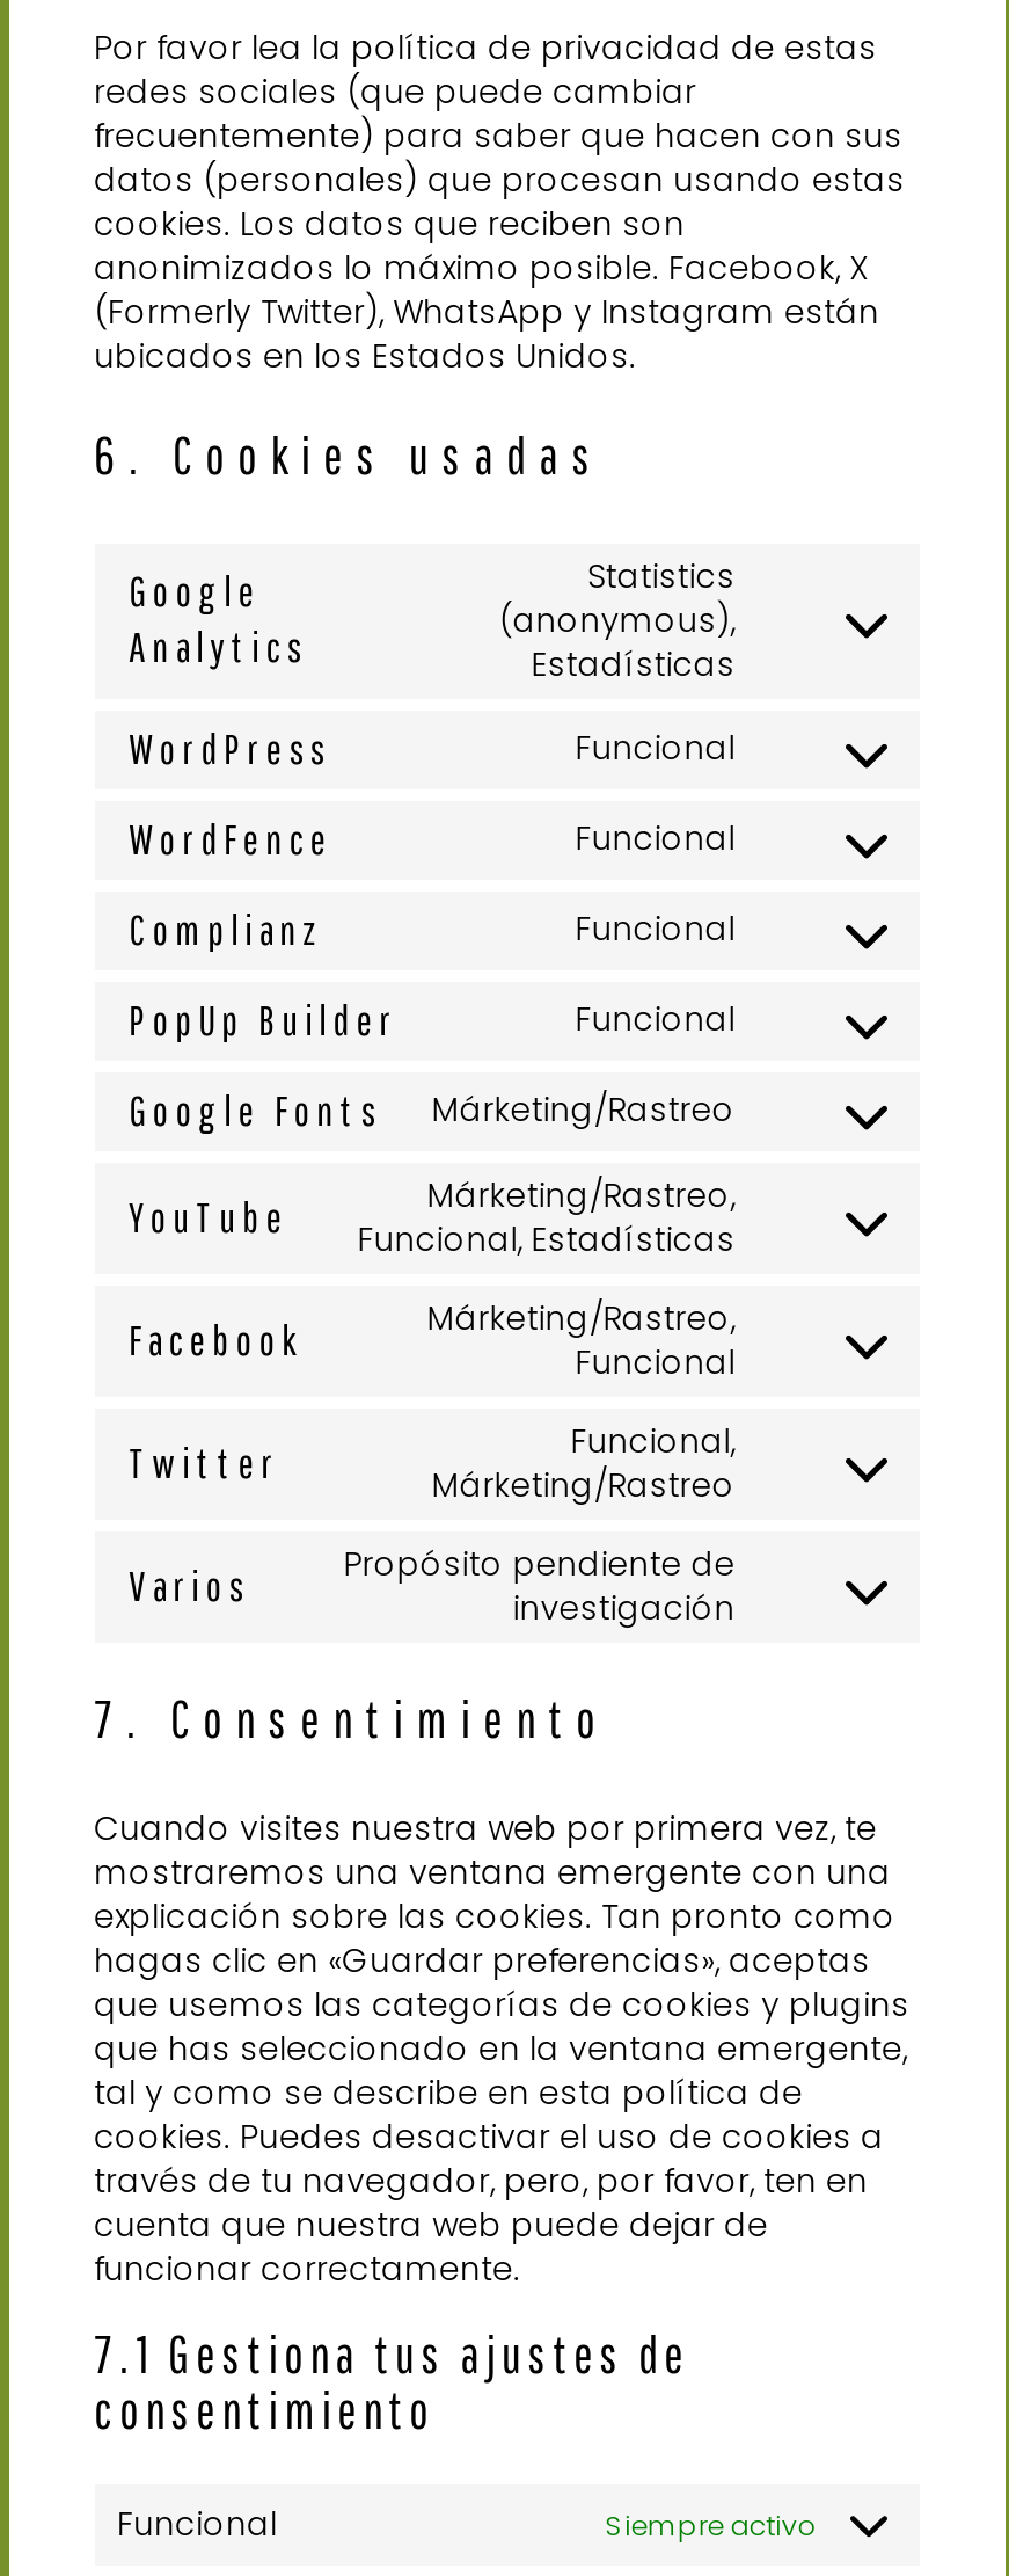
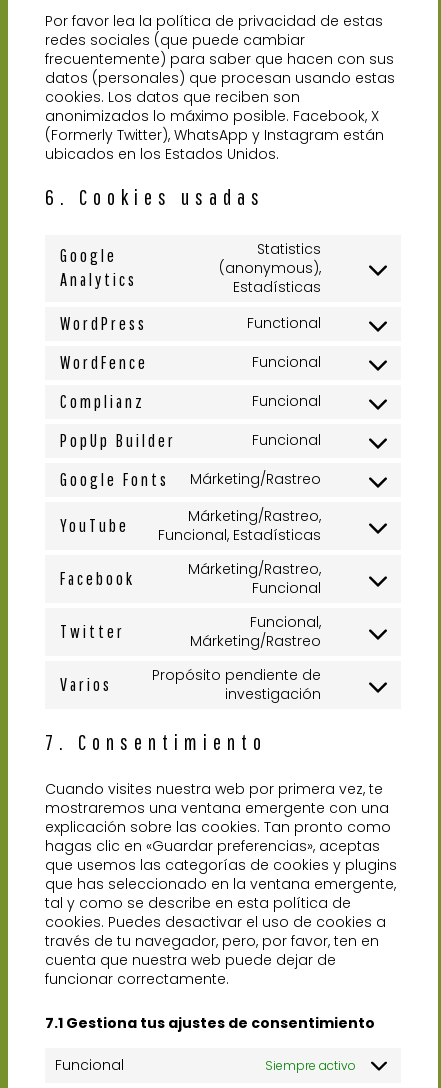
[576,726,735,772] Funcional -> [247,313,321,333] Functional

